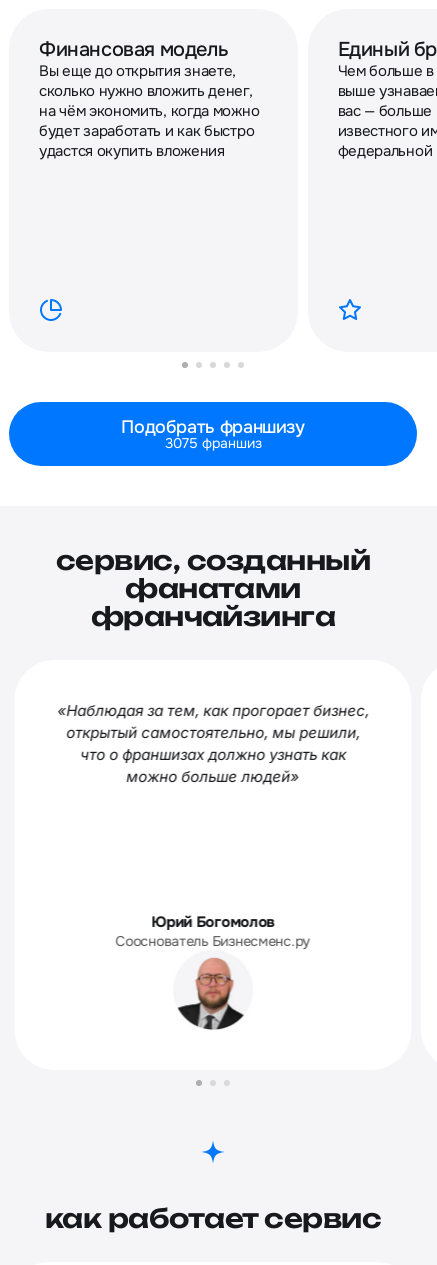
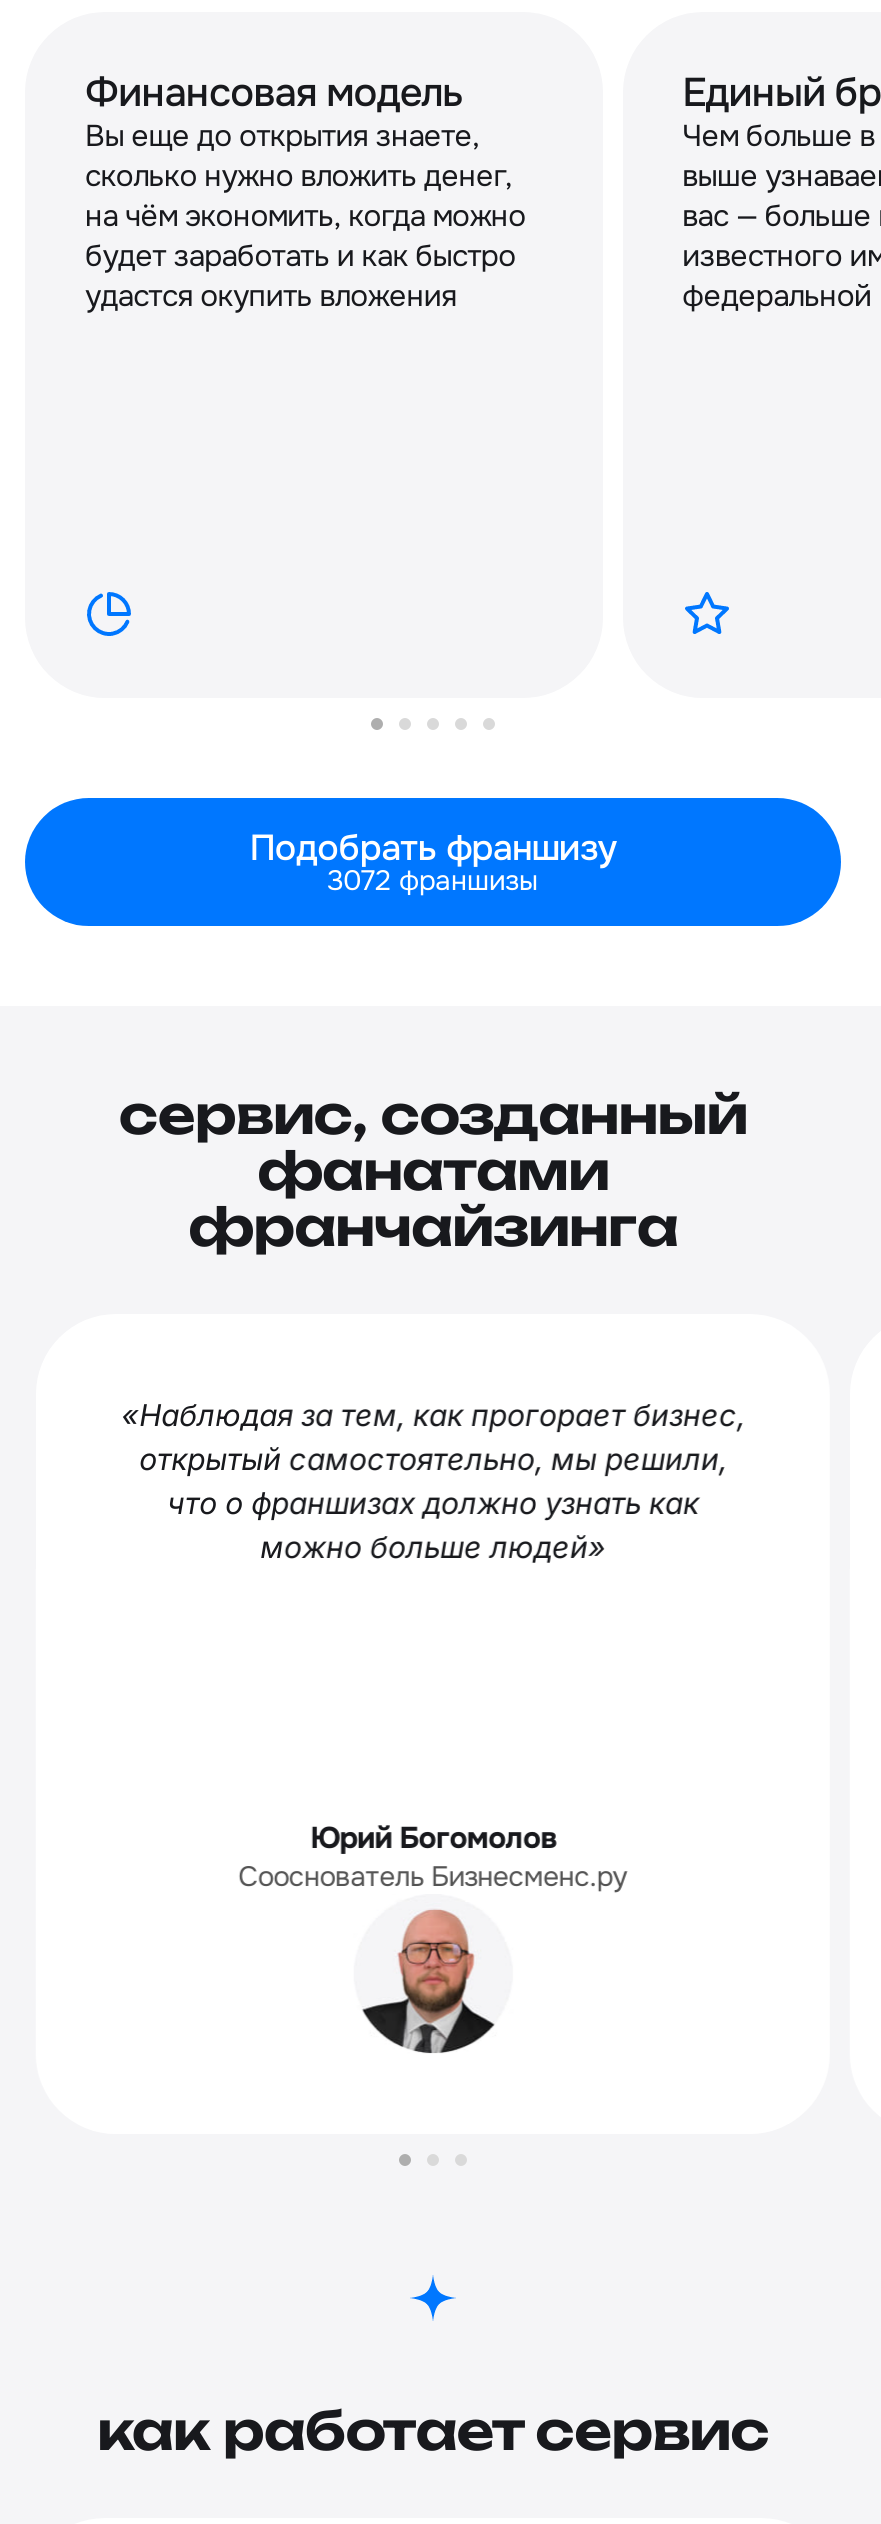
[164,434,261,452] 3075 франшиз -> [327,863,539,899] 3072 франшизы

